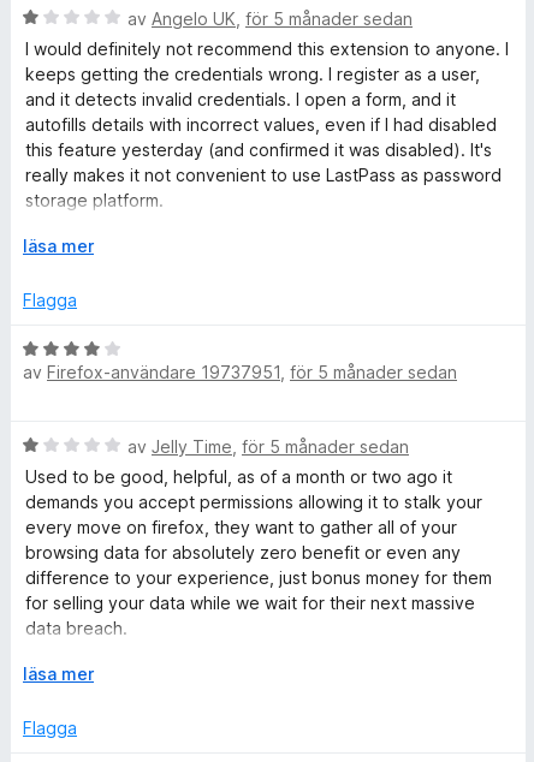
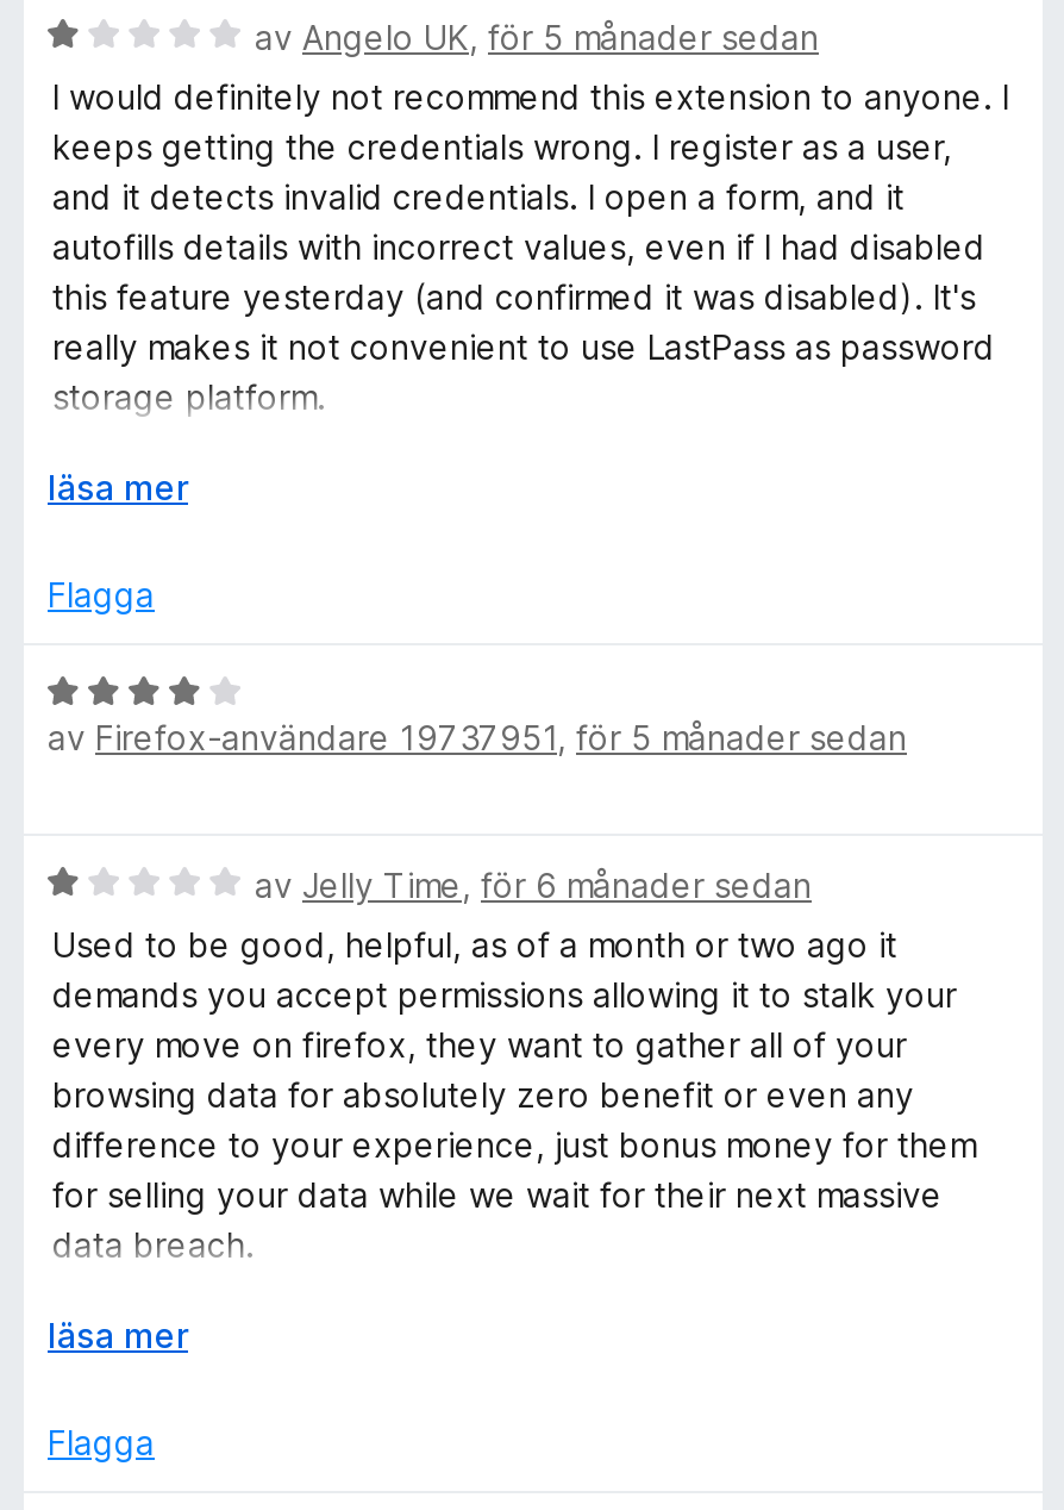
[127,436,409,457] av Jelly Time, för 5 månader sedan -> [255,865,812,905] av Jelly Time, för 6 månader sedan

